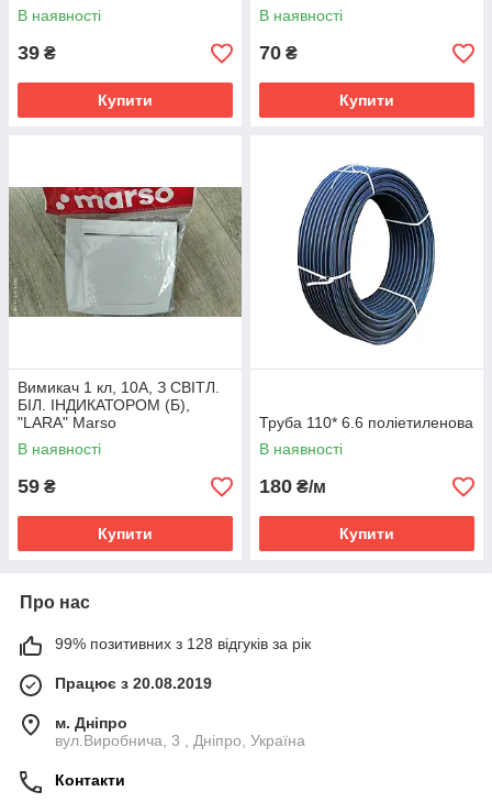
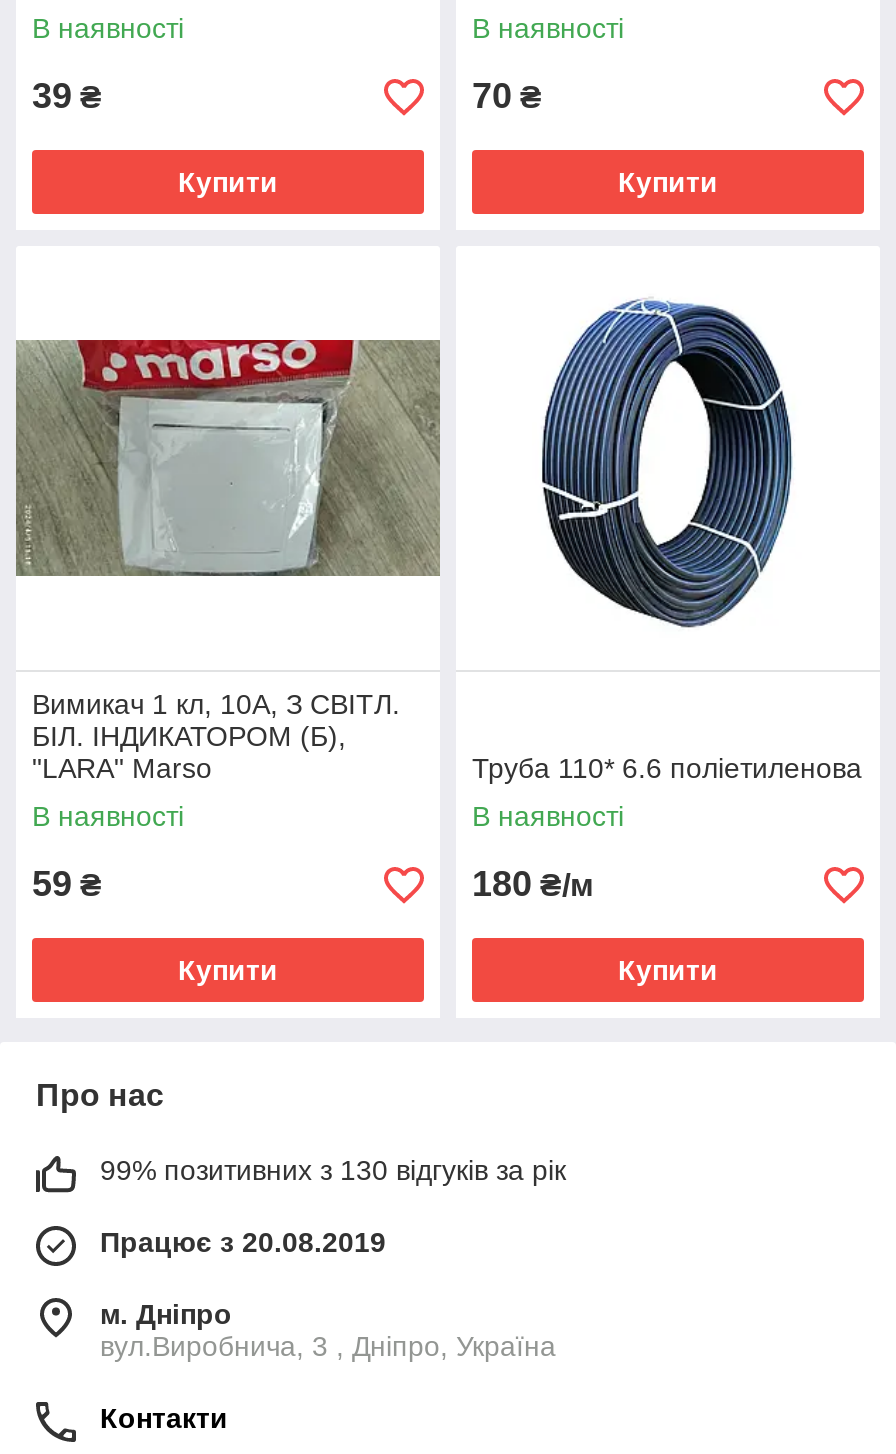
[55,635,311,652] 99% позитивних з 128 відгуків за рік -> [100,1154,566,1186] 99% позитивних з 130 відгуків за рік

